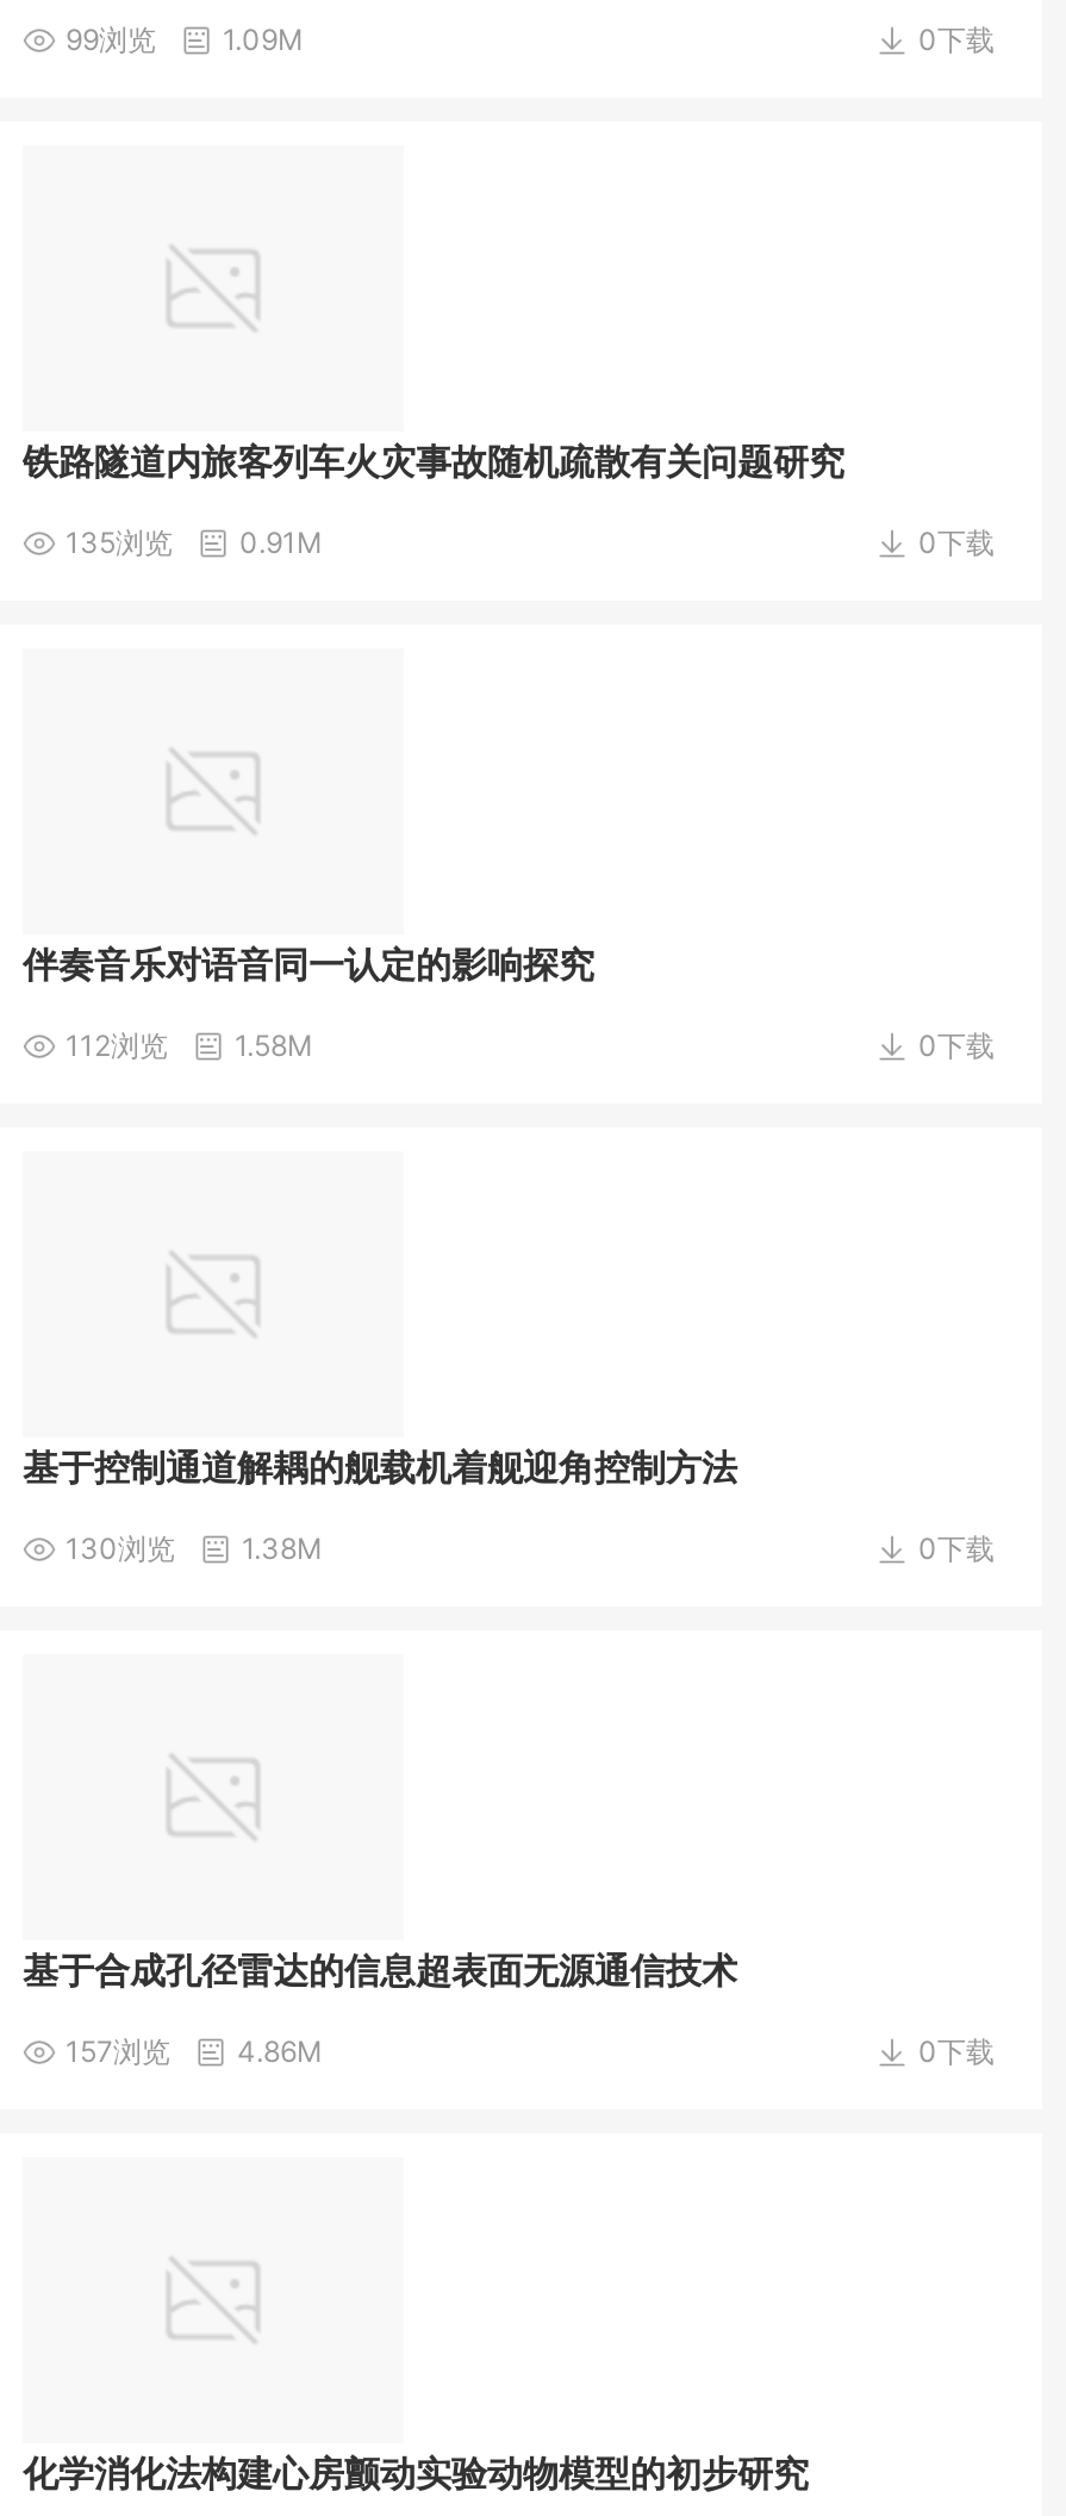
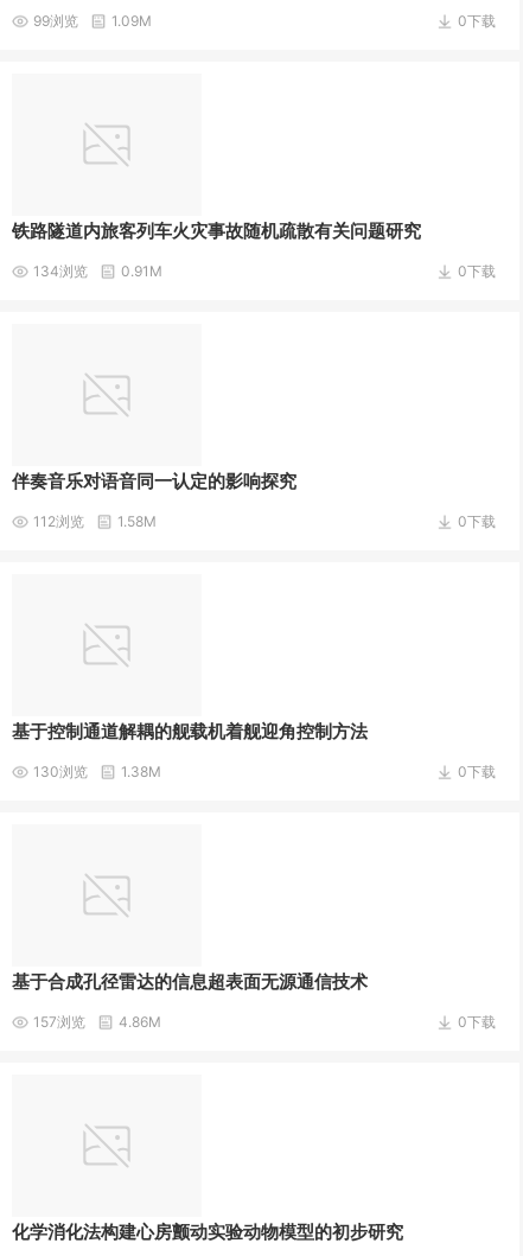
[66,524,323,560] 135浏览 0.91M -> [33,262,162,280] 134浏览 0.91M

